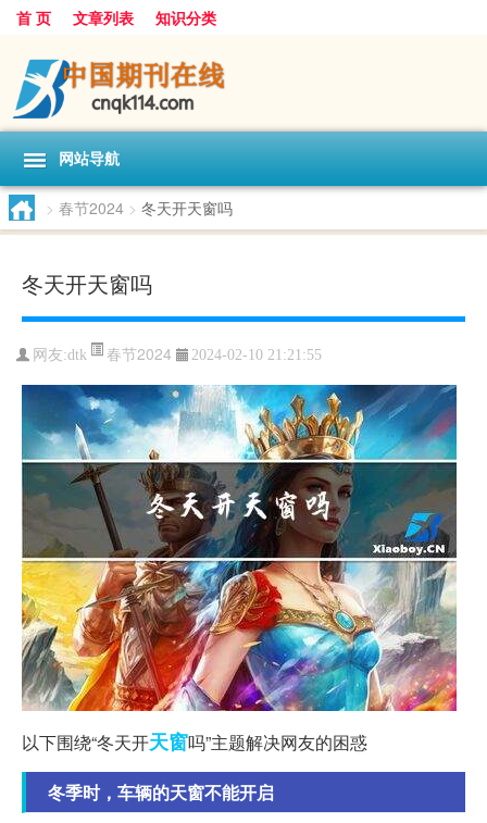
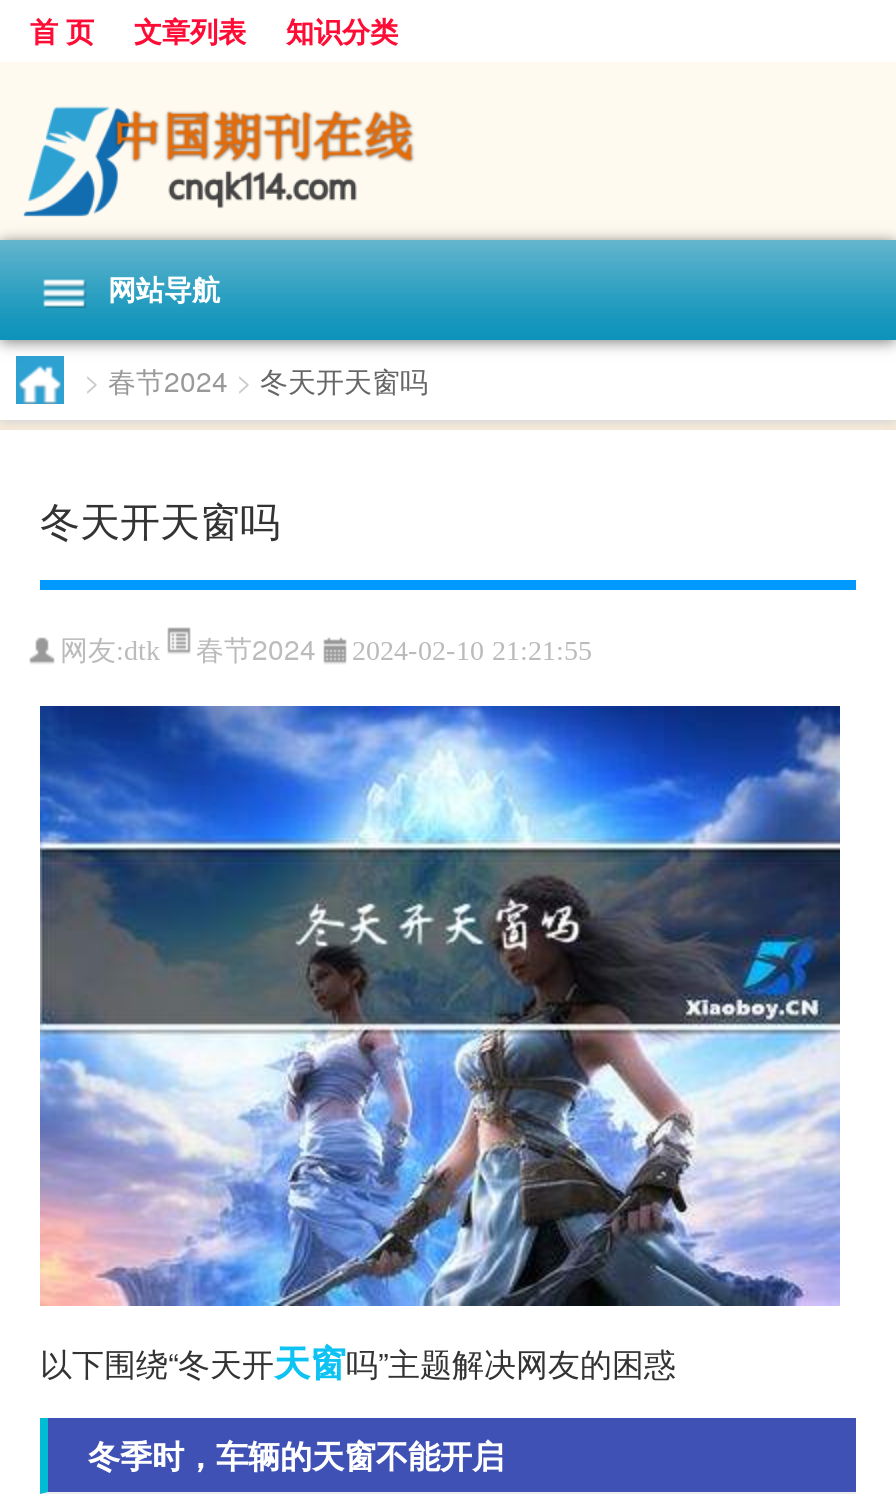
[21,384,458,712] [image] -> [38,704,842,1308] [image]

